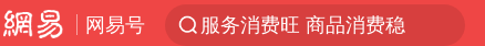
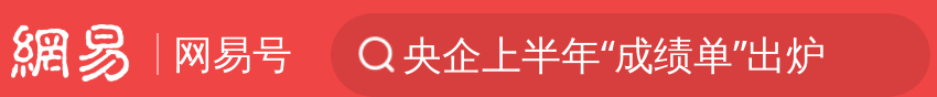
[200,11,405,37] 服务消费旺 商品消费稳 -> [402,27,826,80] 央企上半年“成绩单”出炉

